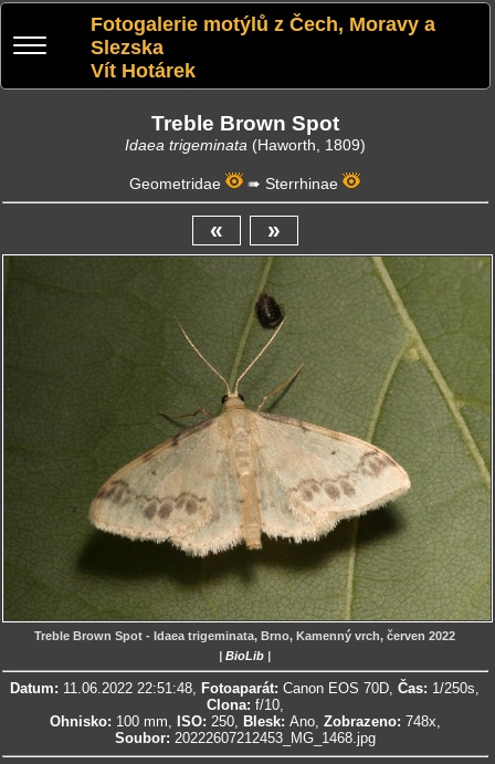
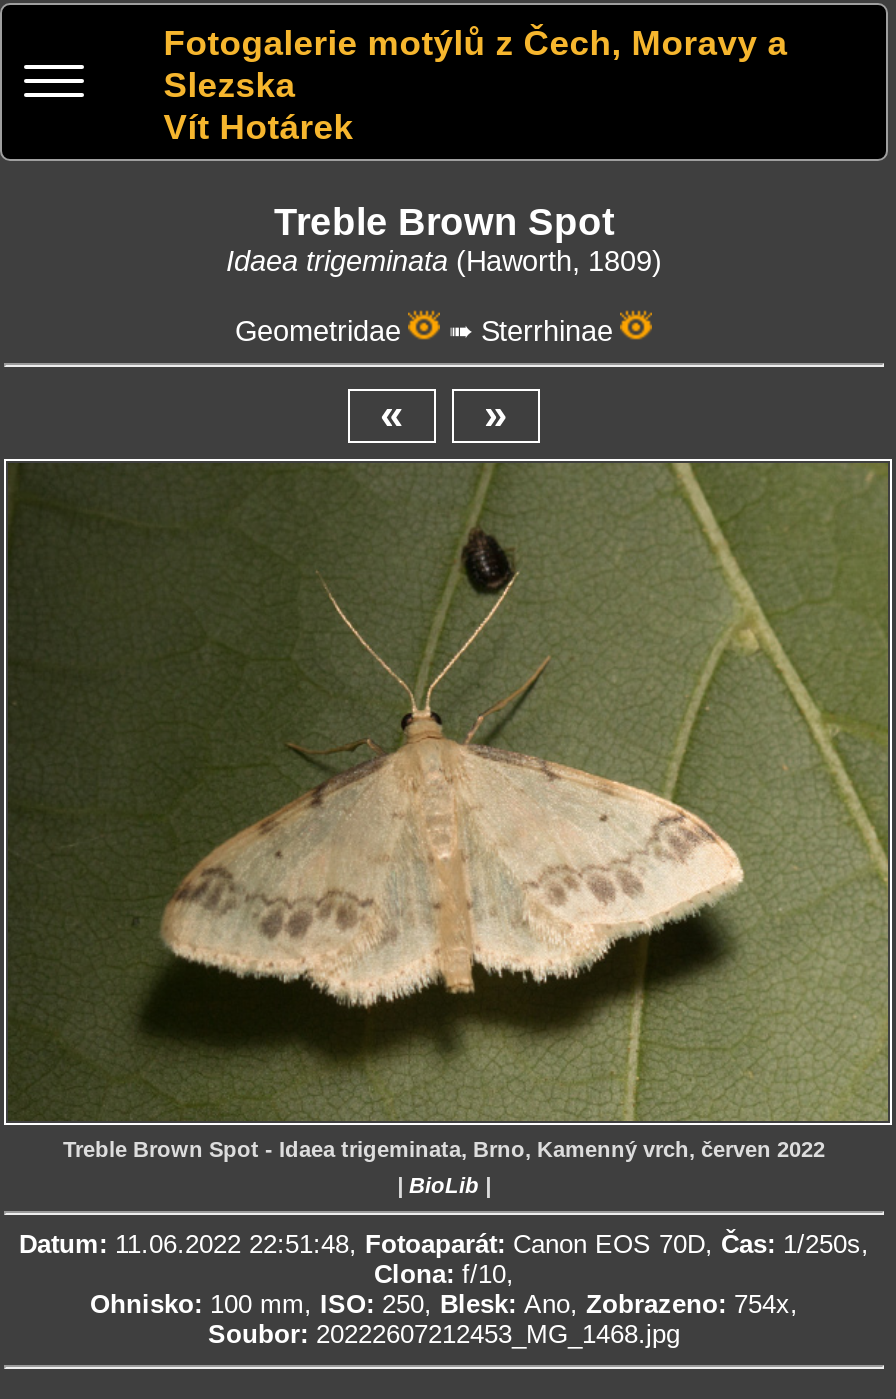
[50,714,441,730] Ohnisko: 100 mm, ISO: 250, Blesk: Ano, Zobrazeno: 748x, -> [90,1290,798,1320] Ohnisko: 100 mm, ISO: 250, Blesk: Ano, Zobrazeno: 754x,

